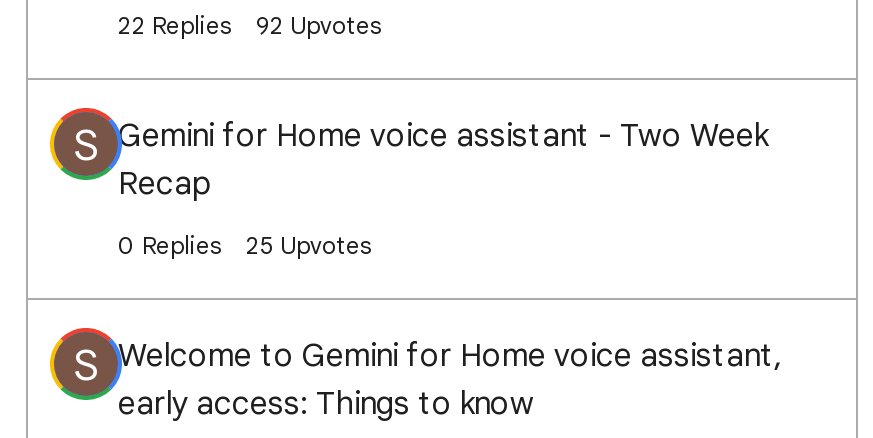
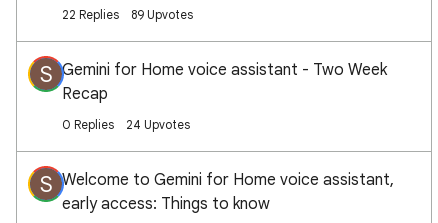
[118,10,382,40] 22 Replies 92 Upvotes -> [62,7,193,22] 22 Replies 89 Upvotes
[246,230,372,260] 25 Upvotes -> [126,117,190,132] 24 Upvotes

